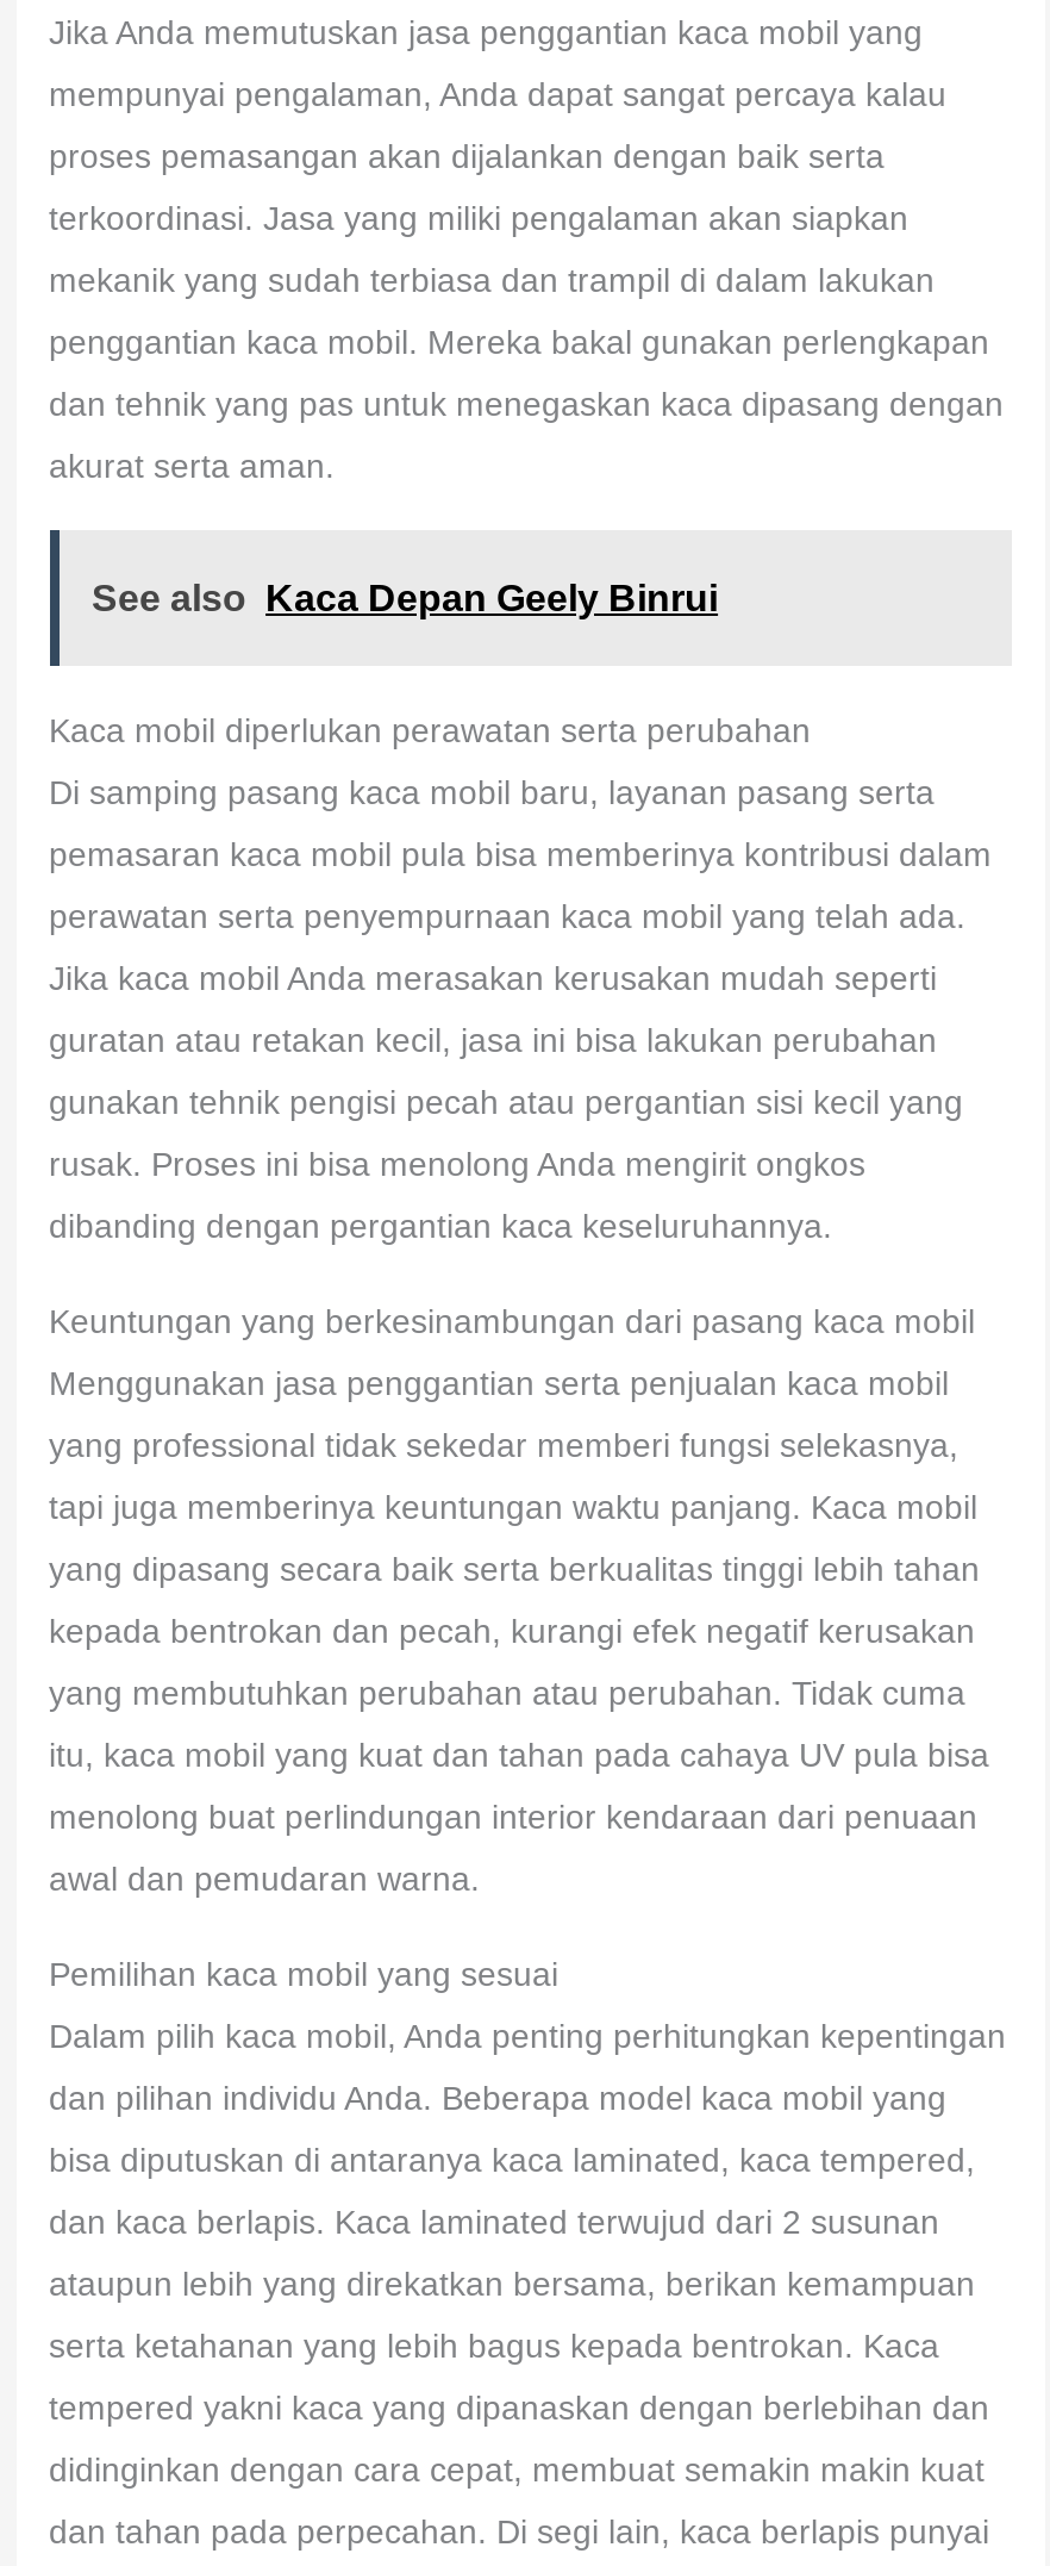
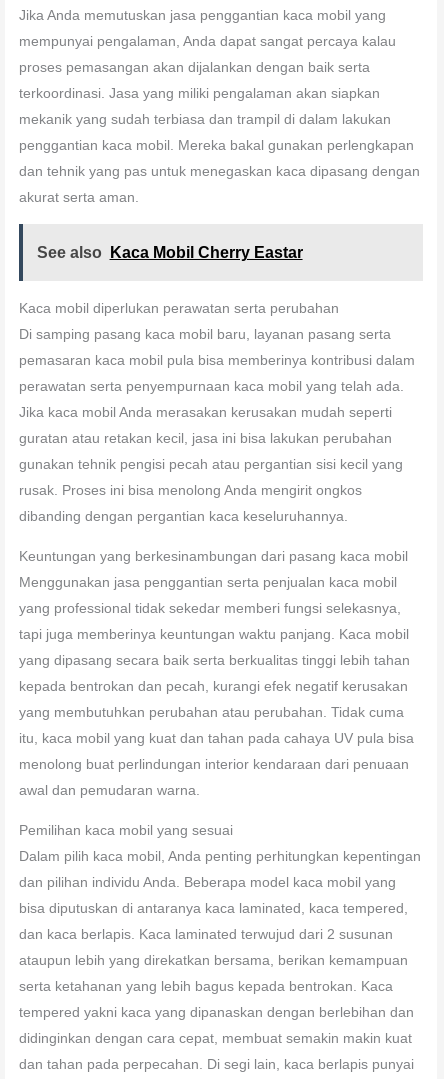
[92,577,718,618] See also Kaca Depan Geely Binrui -> [36,244,302,261] See also Kaca Mobil Cherry Eastar

